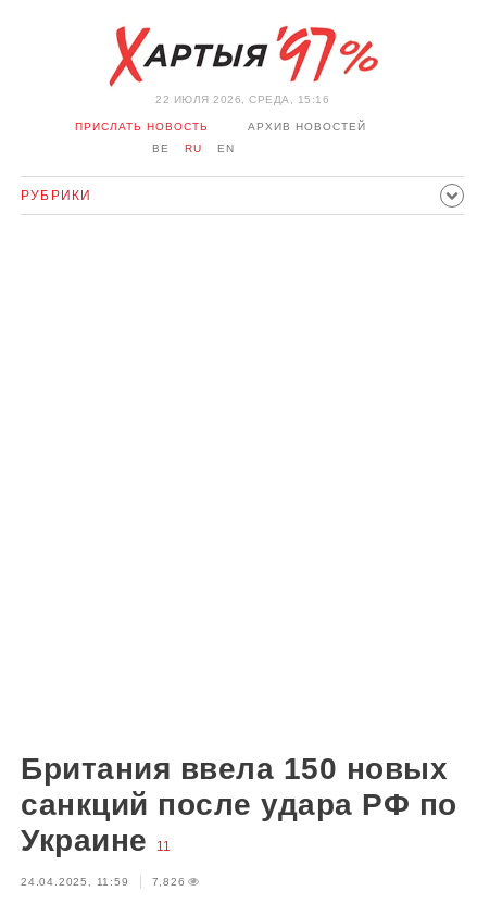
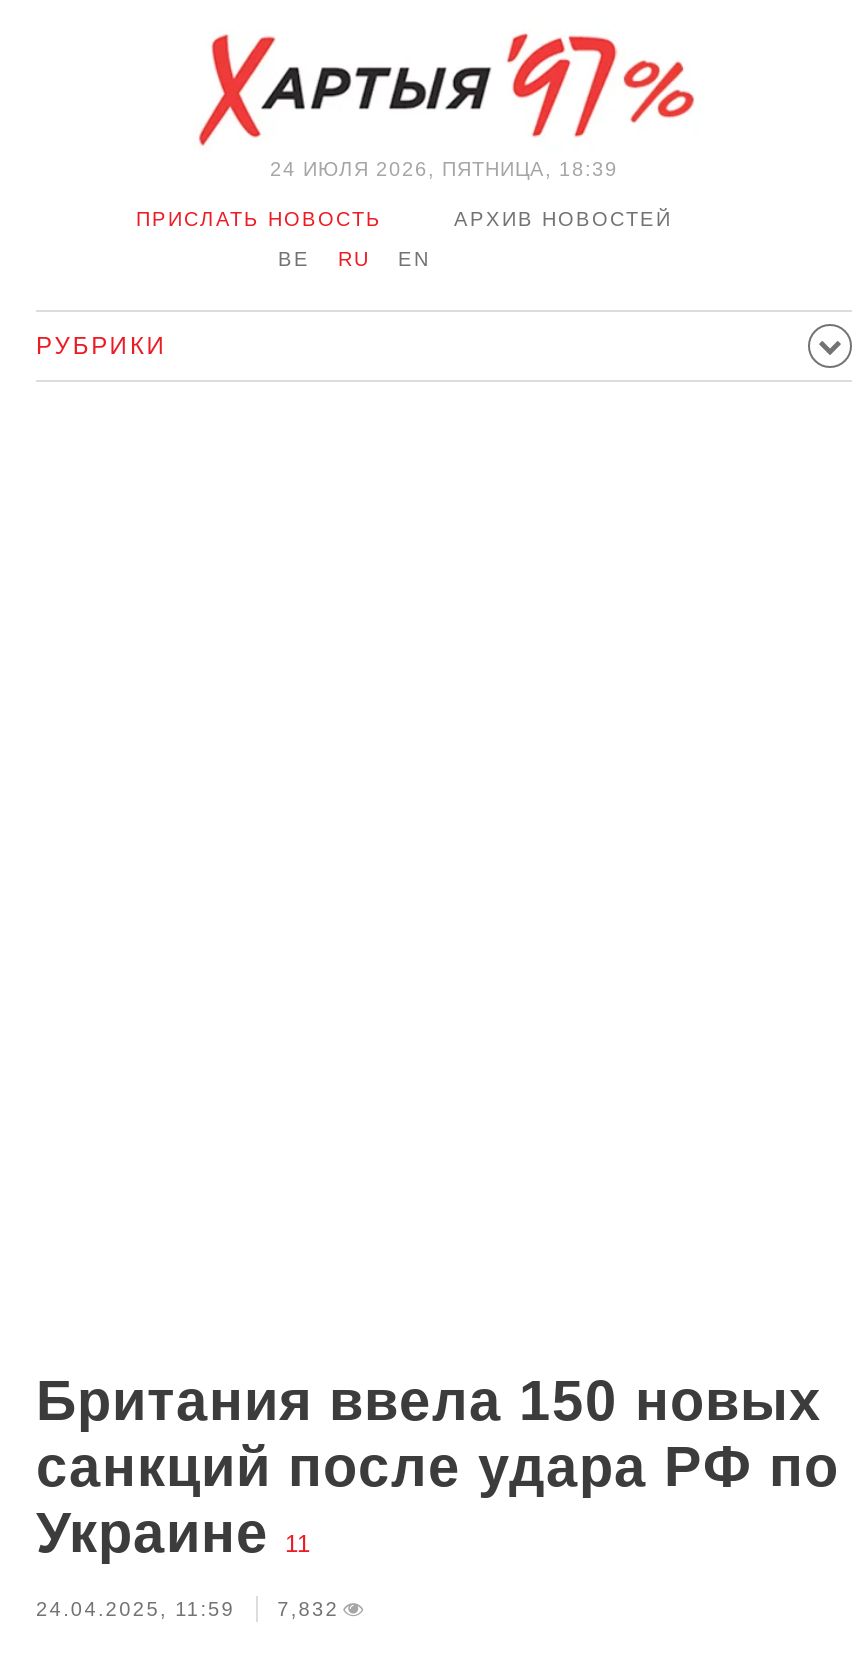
[155,93,329,105] 22 ИЮЛЯ 2026, СРЕДА, 15:16 -> [270,158,618,180] 24 ИЮЛЯ 2026, ПЯТНИЦА, 18:39
[21,876,185,888] 24.04.2025, 11:59 7,826 -> [36,1598,339,1620] 24.04.2025, 11:59 7,832

